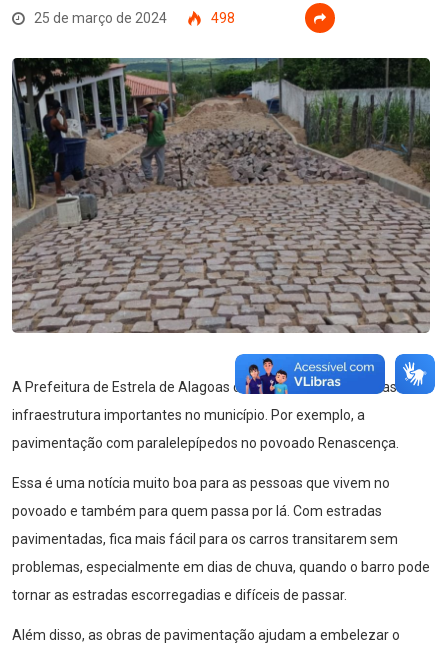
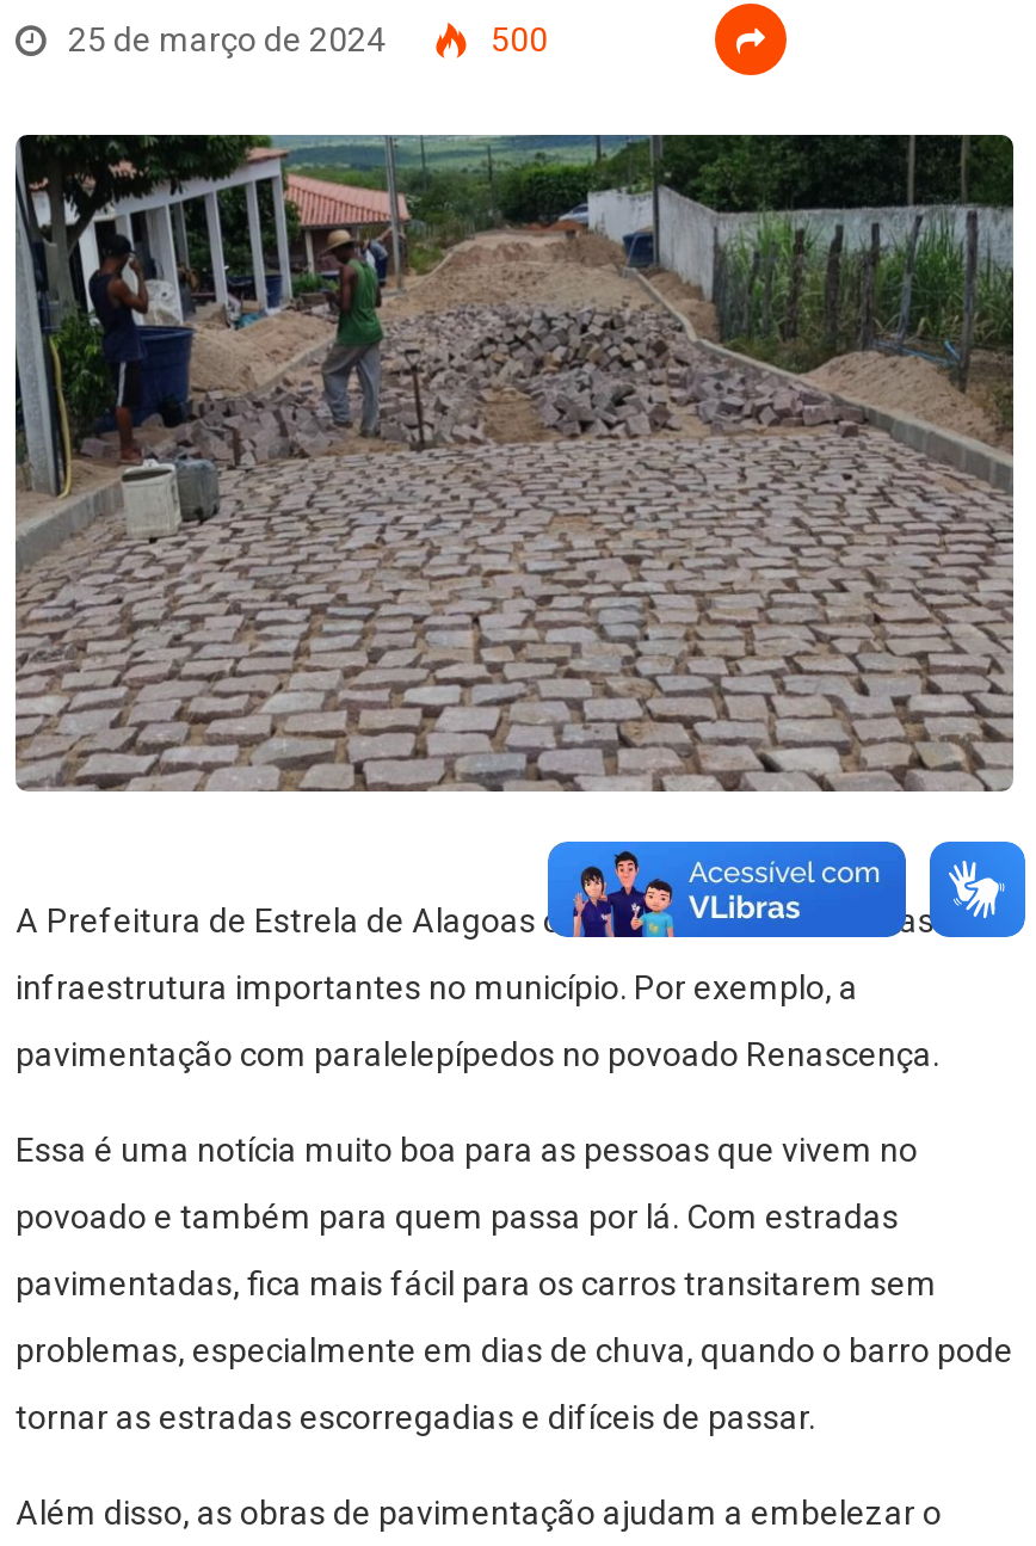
[208,10,235,26] 498 -> [483,19,548,58] 500

